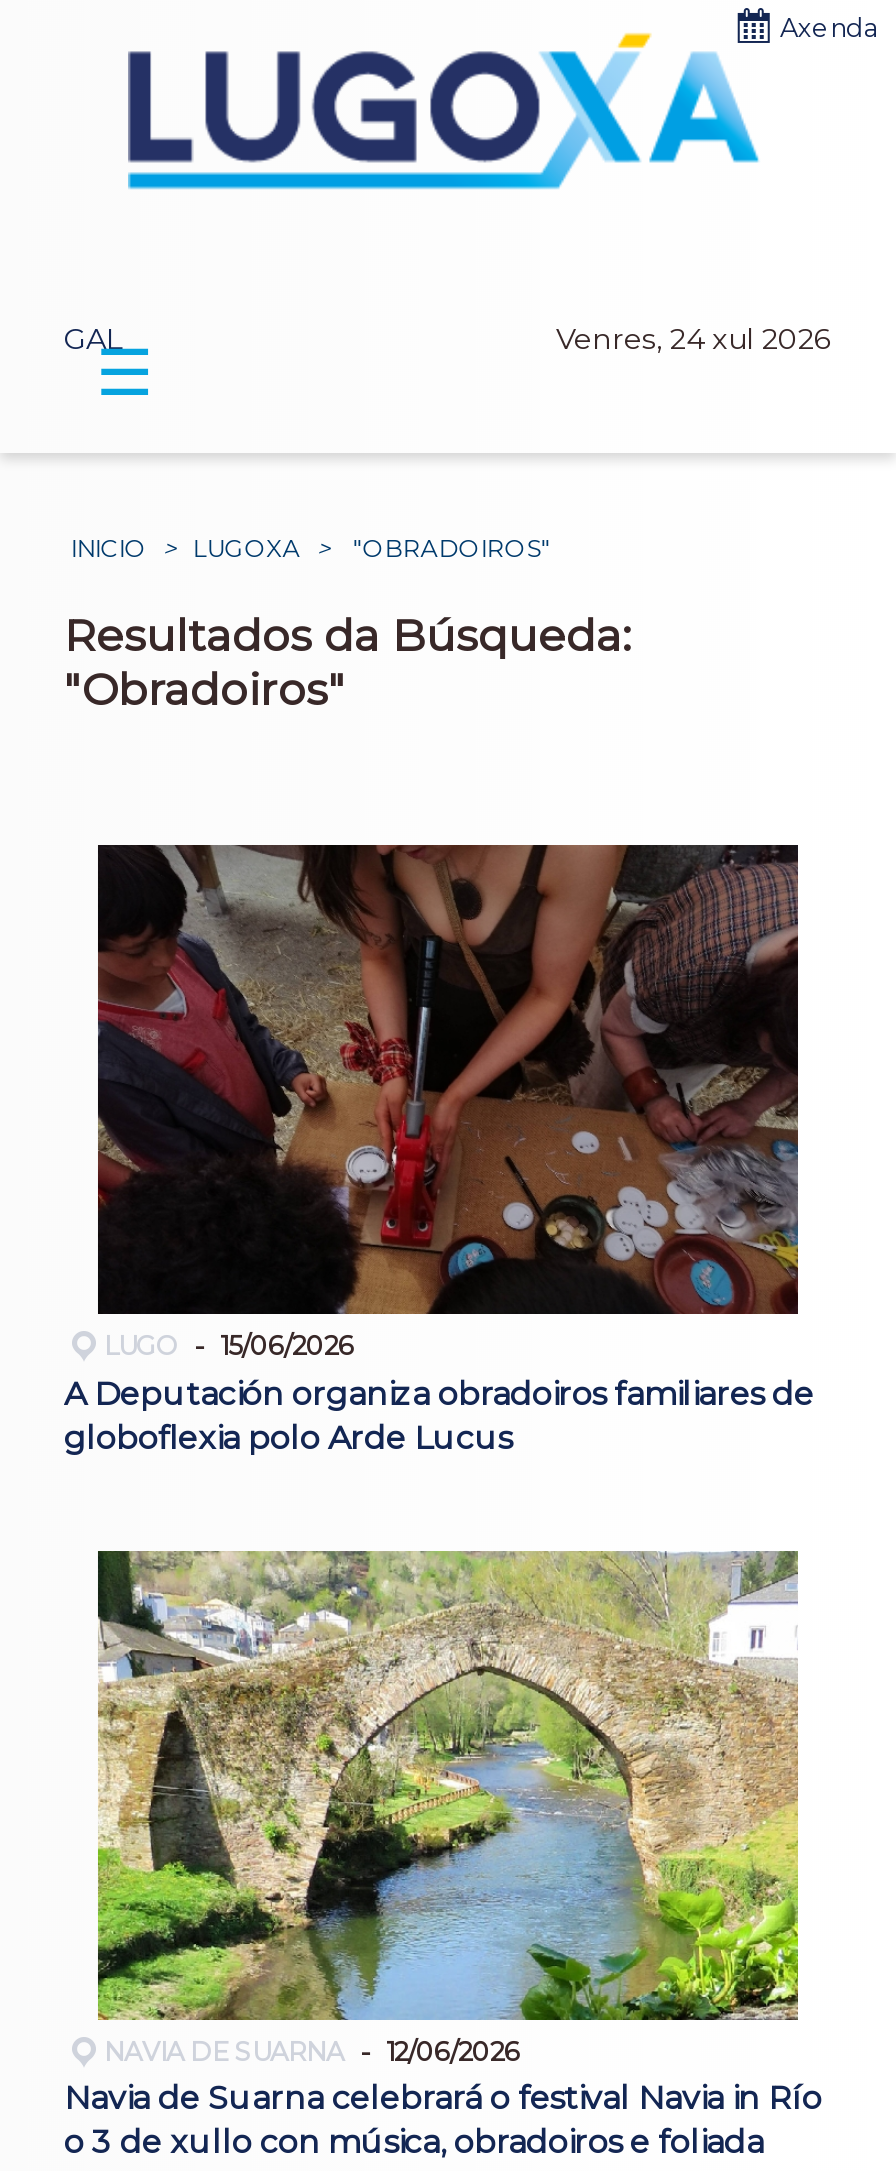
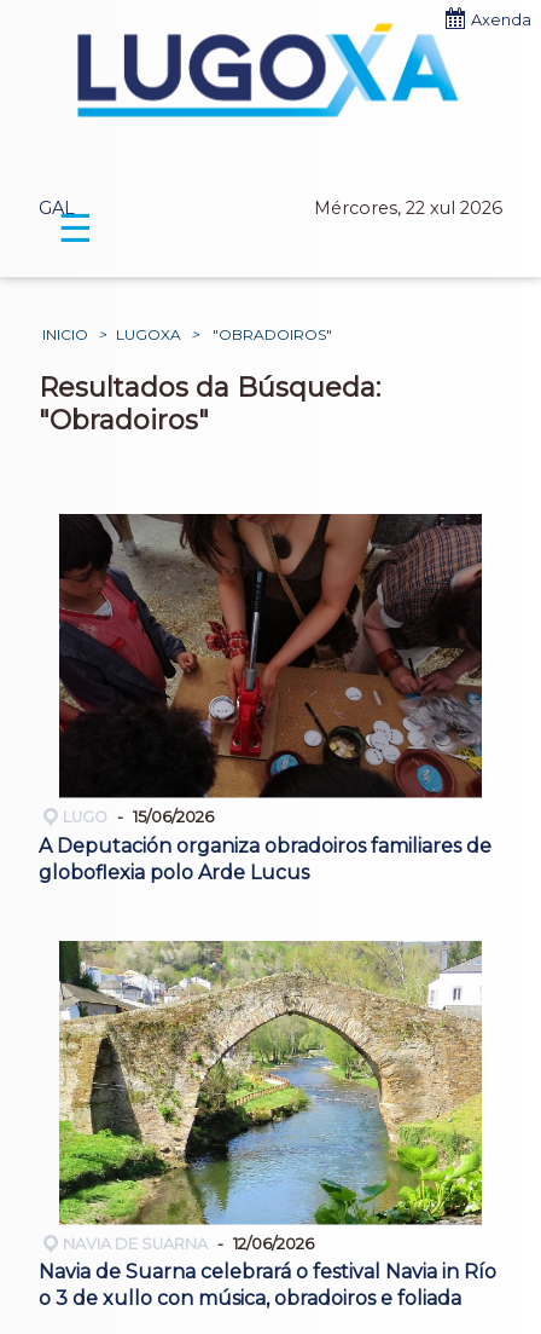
[556,321,832,357] Venres, 24 xul 2026 -> [314,197,502,219] Mércores, 22 xul 2026

